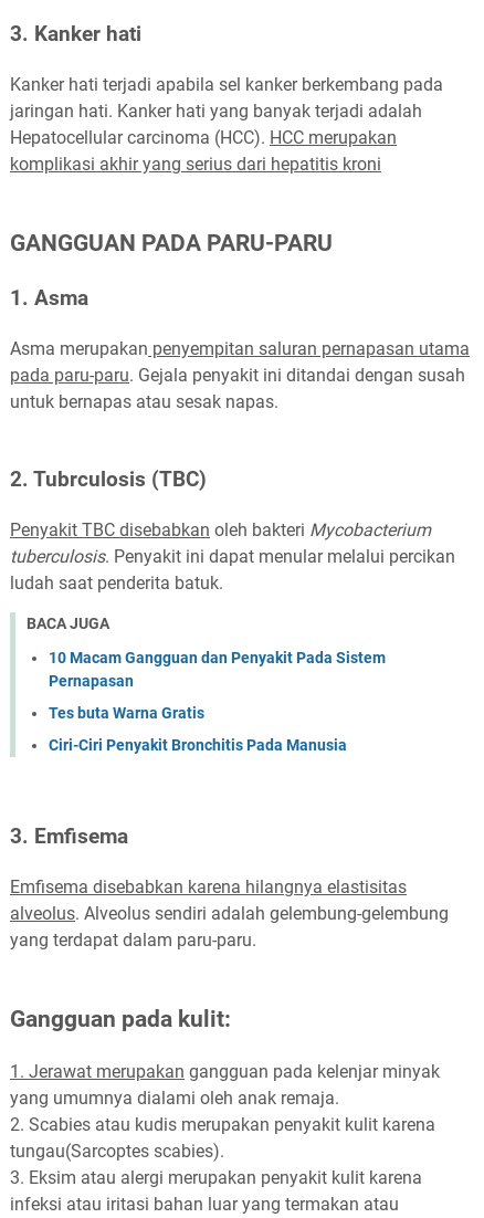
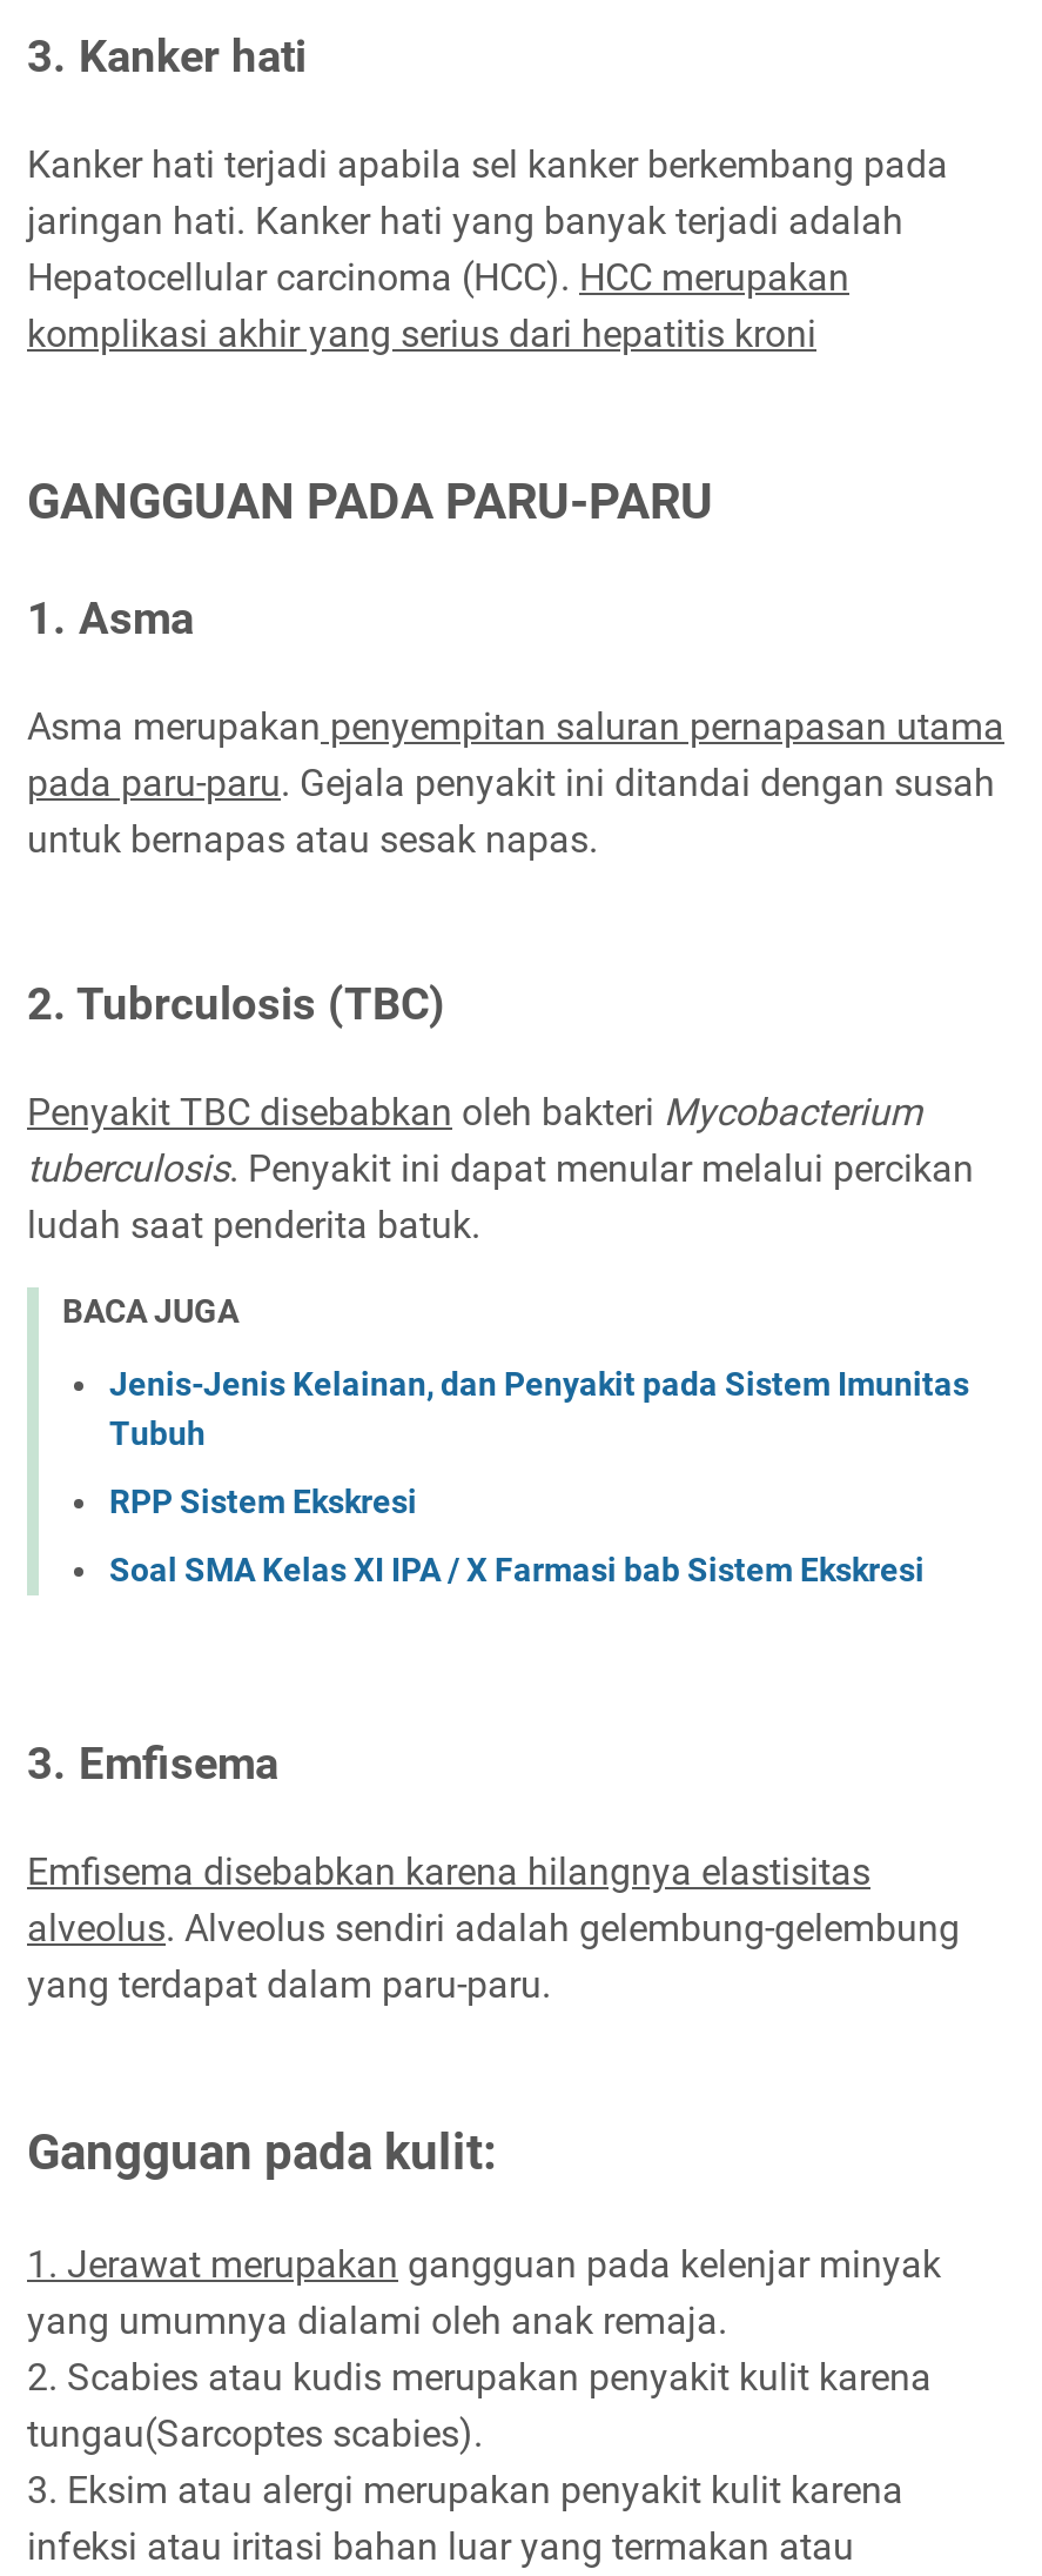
[49,649,386,690] 10 Macam Gangguan dan Penyakit Pada Sistem | Pernapasan -> [109,1365,969,1452] Jenis-Jenis Kelainan, dan Penyakit pada Sistem Imunitas | Tubuh
[49,704,204,722] Tes buta Warna Gratis -> [109,1482,417,1520] RPP Sistem Ekskresi
[49,736,347,754] Ciri-Ciri Penyakit Bronchitis Pada Manusia -> [109,1551,925,1588] Soal SMA Kelas XI IPA / X Farmasi bab Sistem Ekskresi

